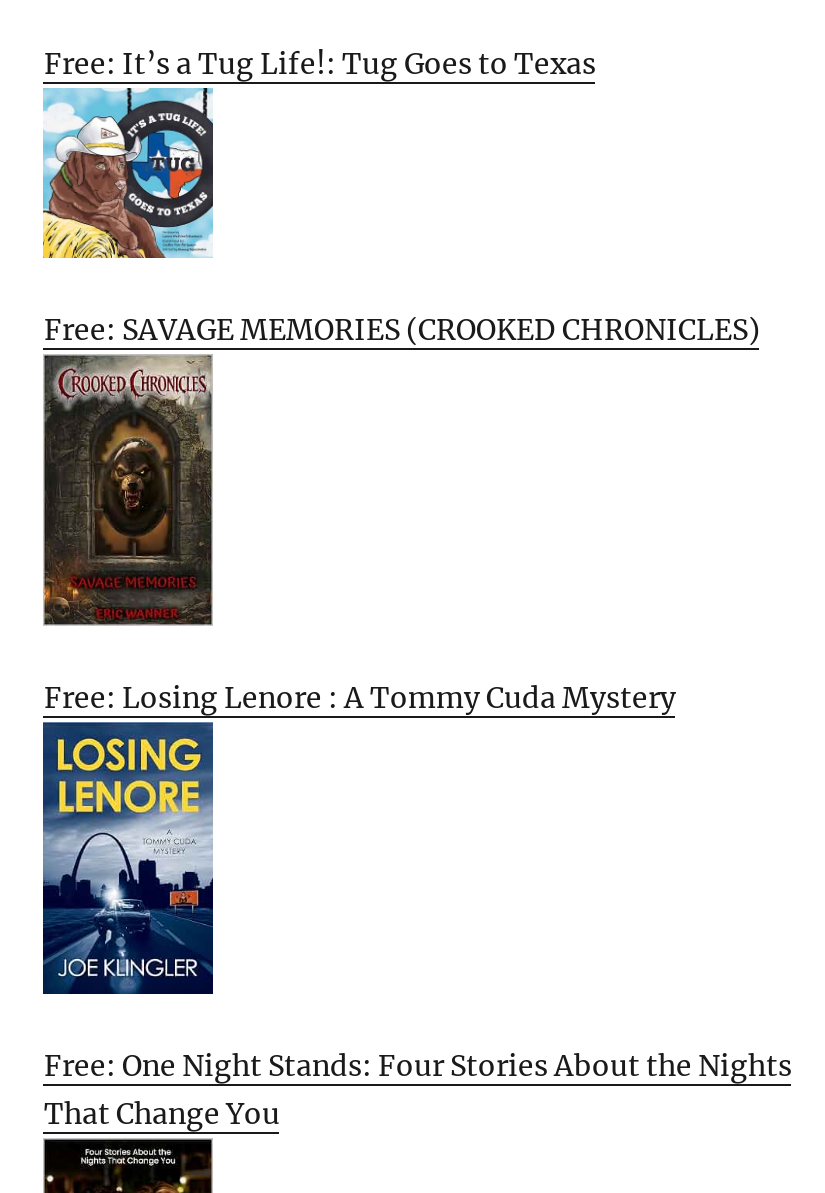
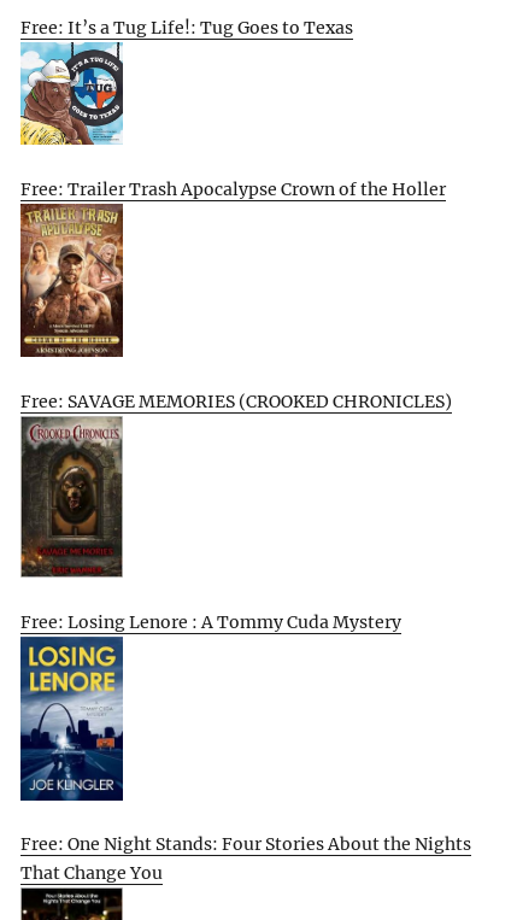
none -> [19,209,124,358] [image]
none -> [21,178,446,200] Free: Trailer Trash Apocalypse Crown of the Holler

